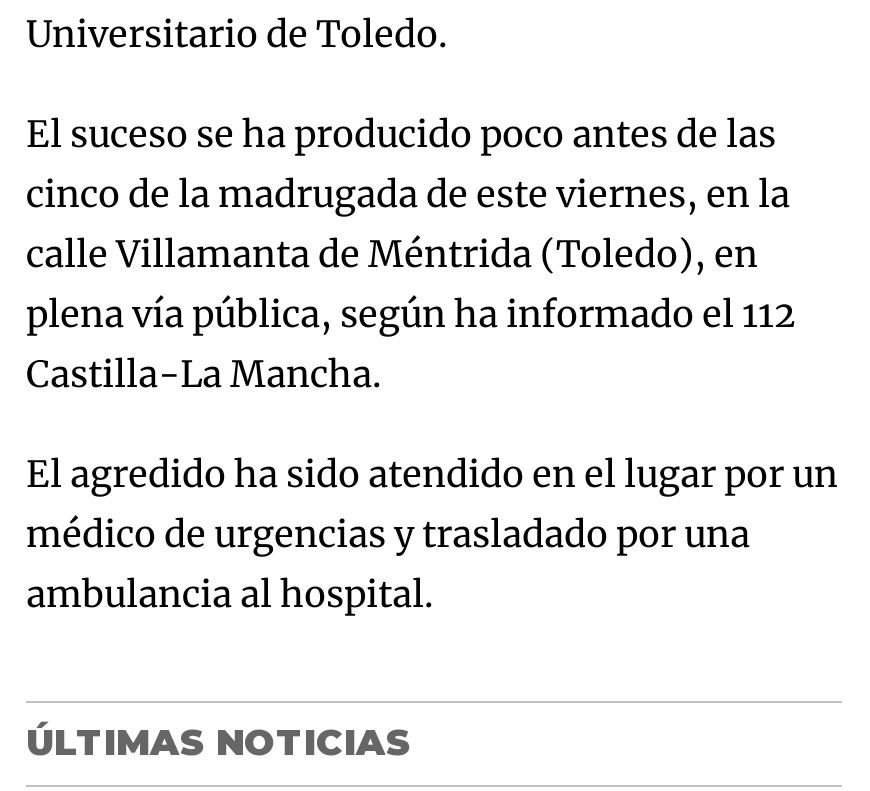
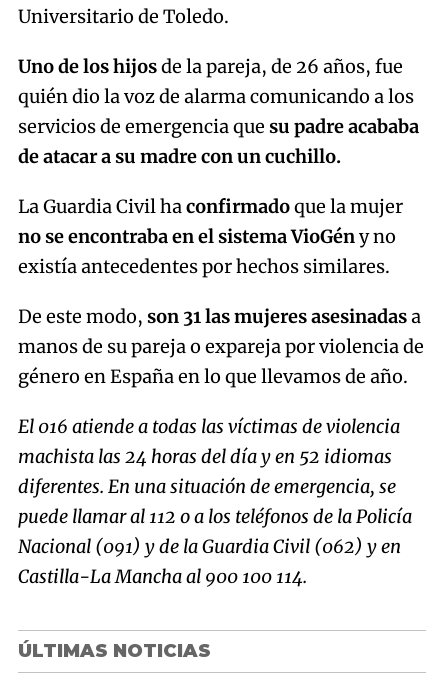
[26,111,838,617] El suceso se ha producido poco antes de las | cinco de la madrugada de este viernes, en la | calle Villamanta de Méntrida (Toledo), en | plena vía pública, según ha informado el 112 | Castilla-La Mancha. | El agredido ha sido atendido en el lugar por un | médico de urgencias y trasladado por una | ambulancia al hospital. -> [18,55,424,588] Uno de los hijos de la pareja, de 26 años, fue | quién dio la voz de alarma comunicando a los | servicios de emergencia que su padre acababa | de atacar a su madre con un cuchillo. | La Guardia Civil ha confirmado que la mujer | no se encontraba en el sistema VioGén y no | existía antecedentes por hechos similares. | De este modo, son 31 las mujeres asesinadas a | manos de su pareja o expareja por violencia de | género en España en lo que llevamos de año. | El 016 atiende a todas las víctimas de violencia | machista las 24 horas del día y en 52 idiomas | diferentes. En una situación de emergencia, se | puede llamar al 112 o a los teléfonos de la Policía | Nacional (091) y de la Guardia Civil (062) y en | Castilla-La Mancha al 900 100 114.

